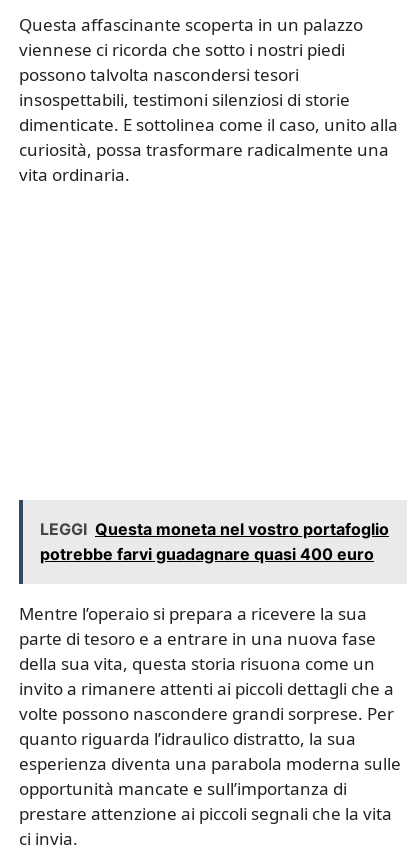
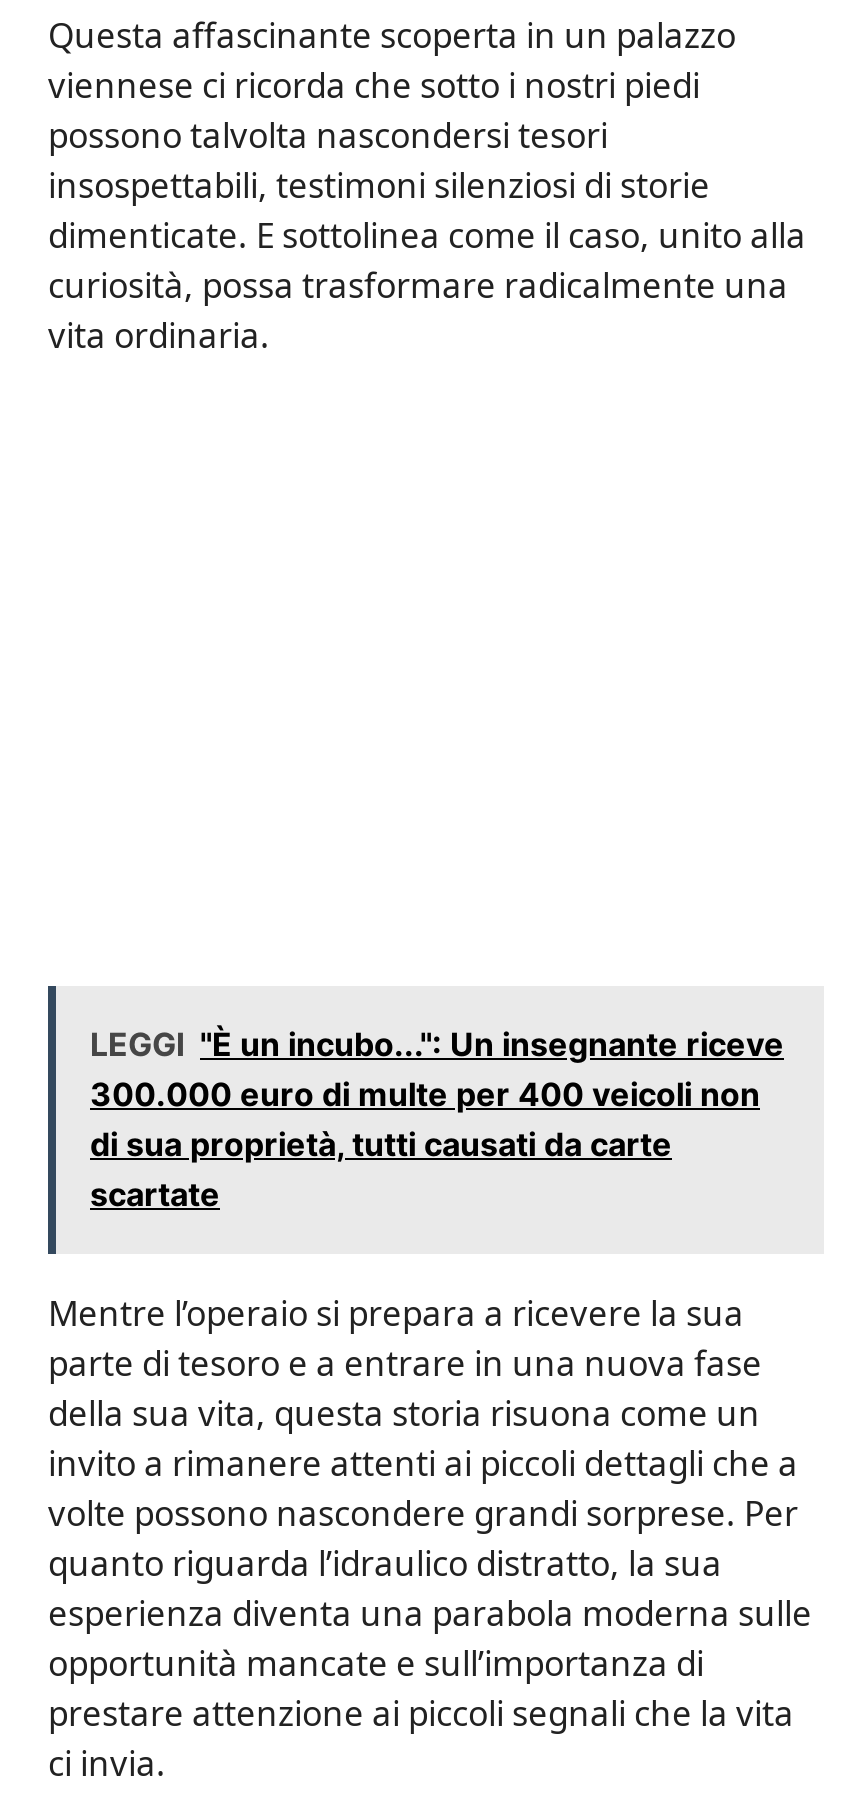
[40,519,389,564] LEGGI Questa moneta nel vostro portafoglio | potrebbe farvi guadagnare quasi 400 euro -> [90,1024,784,1214] LEGGI "È un incubo...": Un insegnante riceve | 300.000 euro di multe per 400 veicoli non | di sua proprietà, tutti causati da carte | scartate

